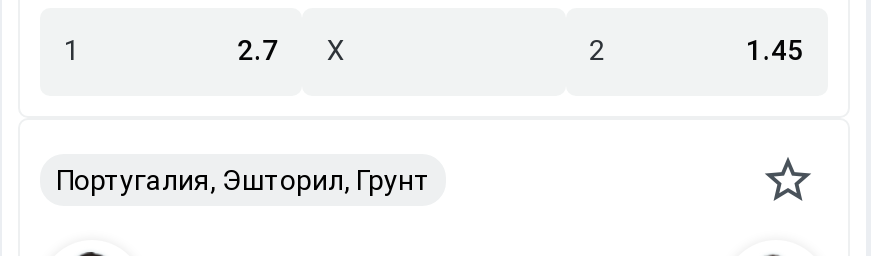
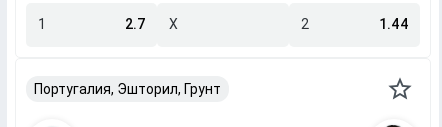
[746,34,804,66] 1.45 -> [379,16,408,32] 1.44

